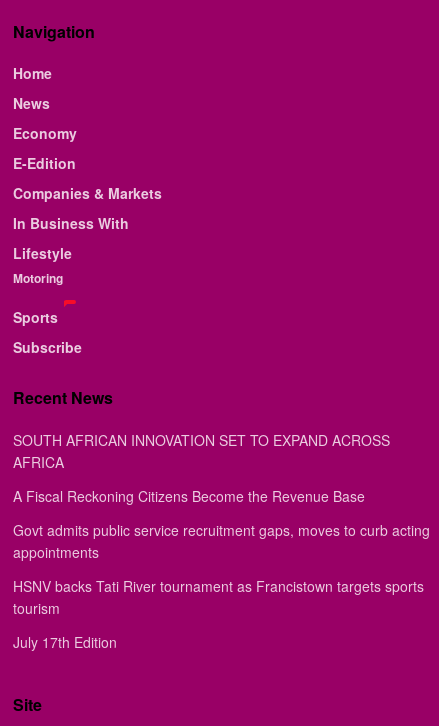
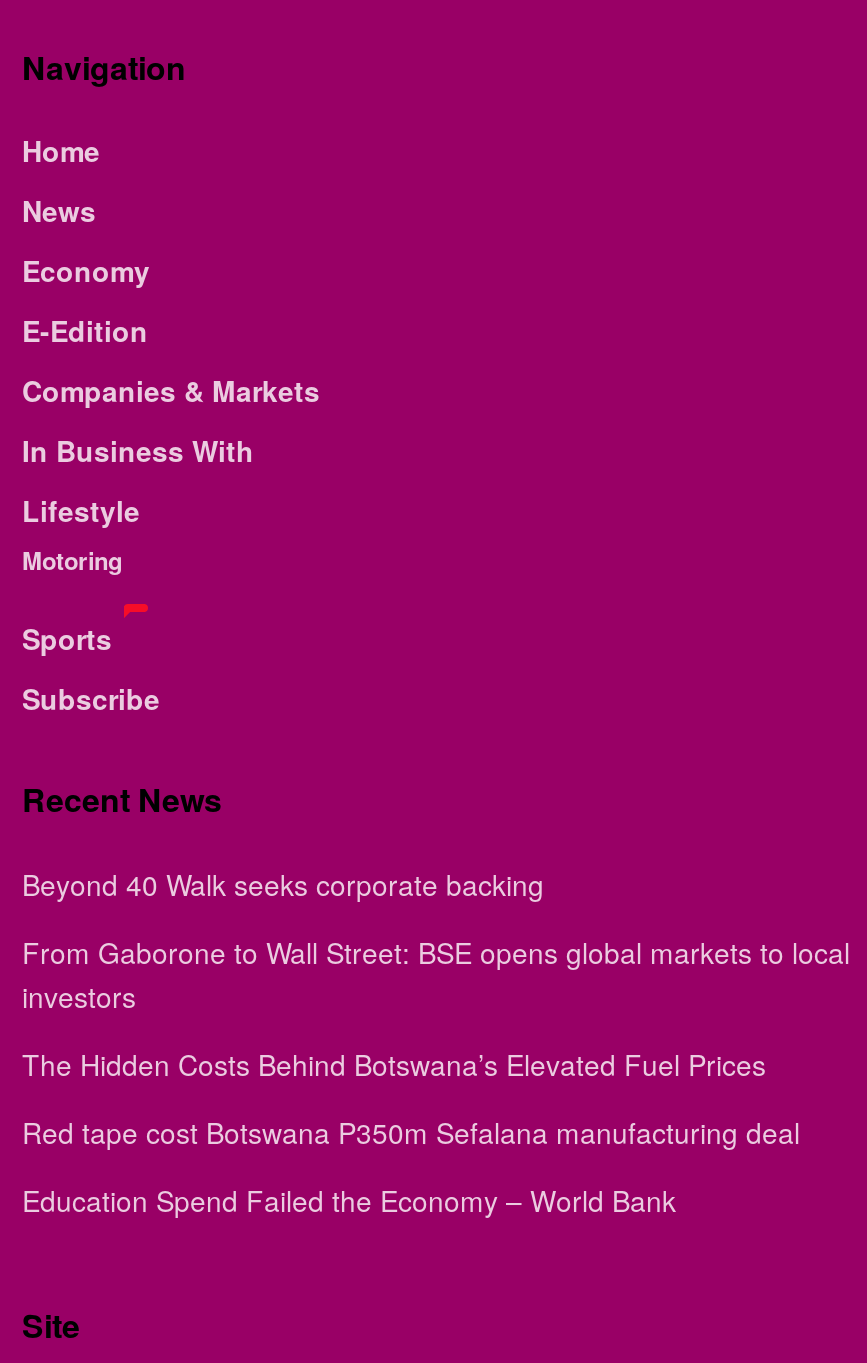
[13,429,390,471] SOUTH AFRICAN INNOVATION SET TO EXPAND ACROSS | AFRICA -> [22,863,544,903] Beyond 40 Walk seeks corporate backing
[13,485,365,505] A Fiscal Reckoning Citizens Become the Revenue Base -> [22,931,850,1015] From Gaborone to Wall Street: BSE opens global markets to local | investors
[13,519,430,561] Govt admits public service recruitment gaps, moves to curb acting | appointments -> [22,1043,766,1083] The Hidden Costs Behind Botswana’s Elevated Fuel Prices
[13,575,424,617] HSNV backs Tati River tournament as Francistown targets sports | tourism -> [22,1111,800,1151] Red tape cost Botswana P350m Sefalana manufacturing deal
[13,631,117,651] July 17th Edition -> [22,1179,676,1219] Education Spend Failed the Economy – World Bank

